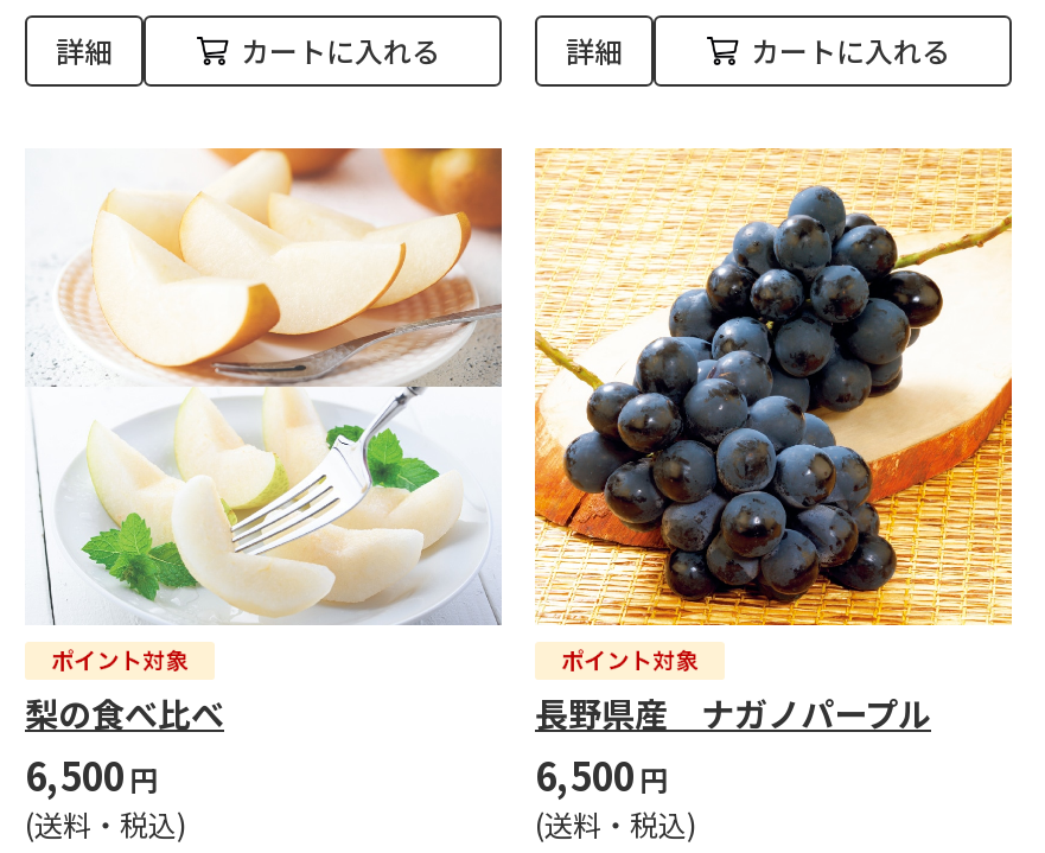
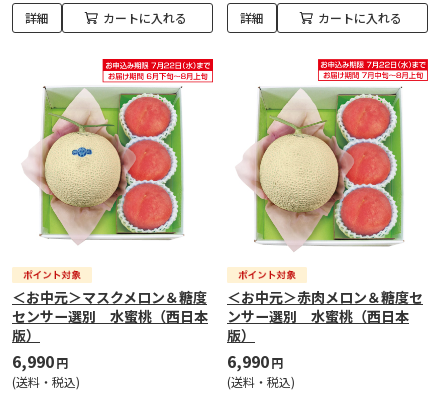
[30,146,504,583] [image] -> [23,58,214,260] [image]
[533,146,1014,583] [image] -> [227,58,429,260] [image]
[25,689,224,803] 梨の食べ比べ | 6,500 円 -> [12,287,208,373] ＜お中元＞マスクメロン＆糖度 | センサー選別 水蜜桃（西日本 | 版） | 6,990 円
[535,689,931,803] 長野県産 ナガノパープル | 6,500 円 -> [227,287,423,373] ＜お中元＞赤肉メロン＆糖度セ | ンサー選別 水蜜桃（西日本 | 版） | 6,990 円

